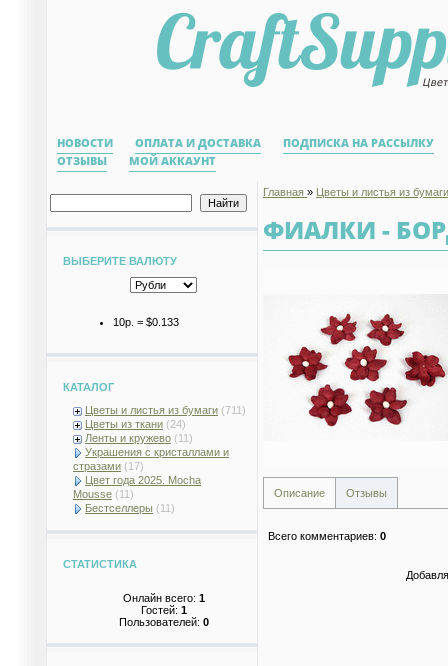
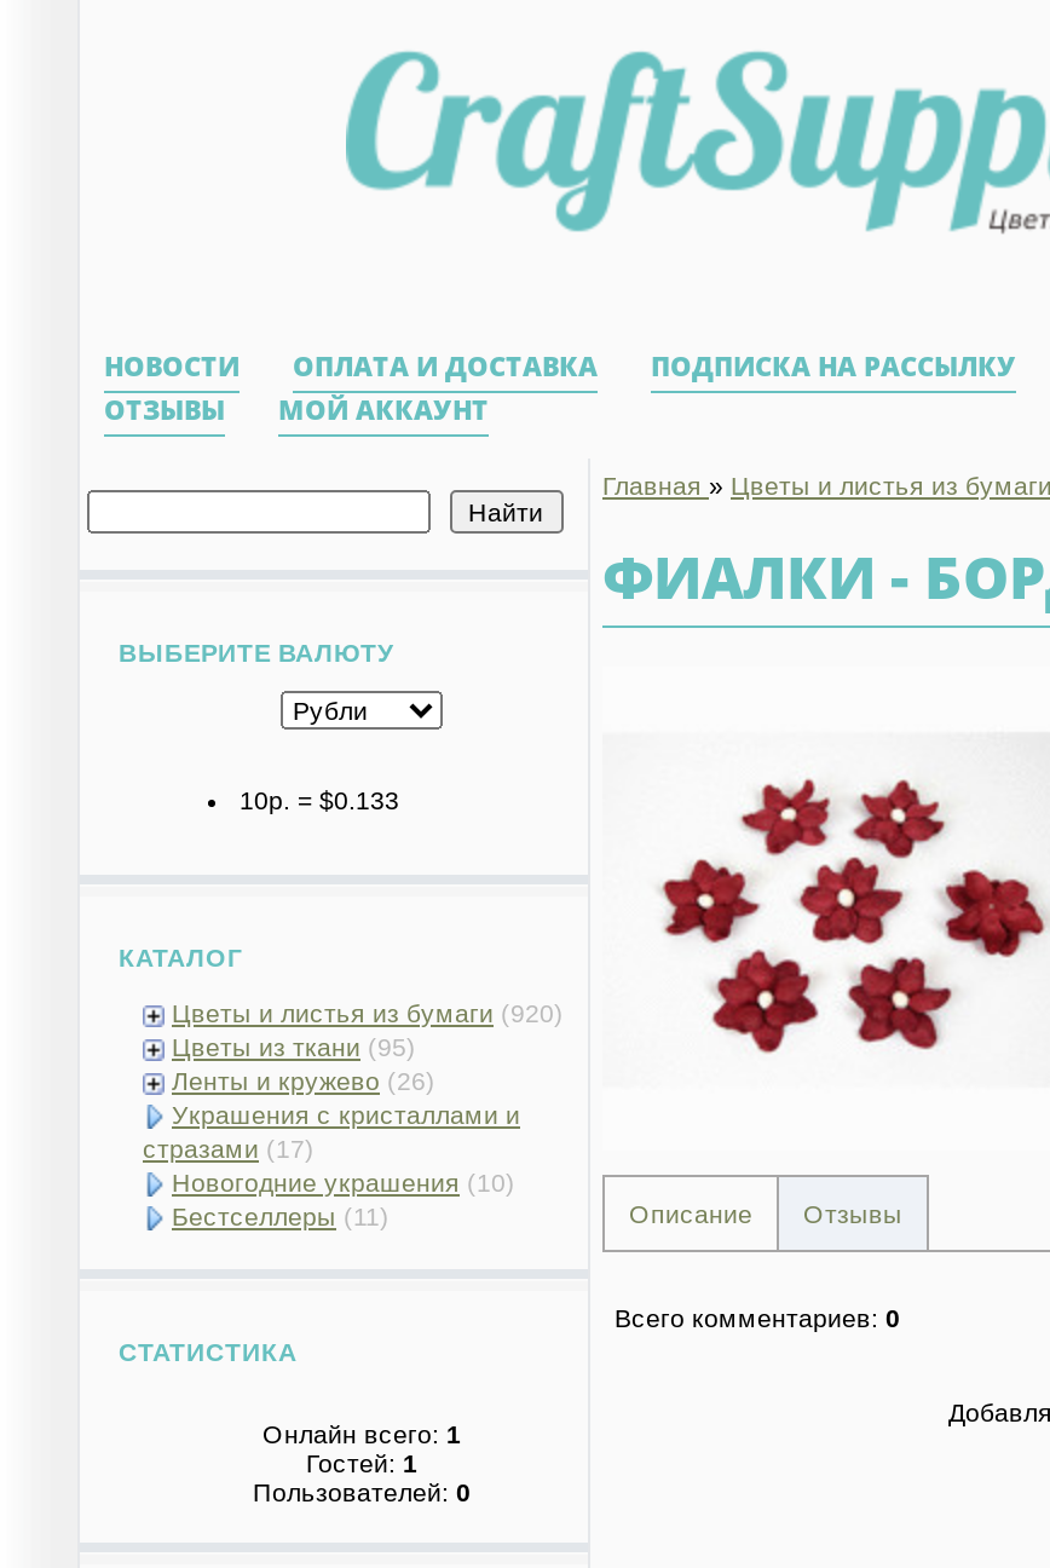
[85,404,246,416] Цветы и листья из бумаги (711) -> [172,998,564,1027] Цветы и листья из бумаги (920)
[85,418,186,430] Цветы из ткани (24) -> [172,1032,416,1061] Цветы из ткани (95)
[85,432,193,444] Ленты и кружево (11) -> [172,1066,435,1095] Ленты и кружево (26)
[73,474,201,500] Цвет года 2025. Mocha | Mousse (11) -> [172,1168,515,1197] Новогодние украшения (10)

